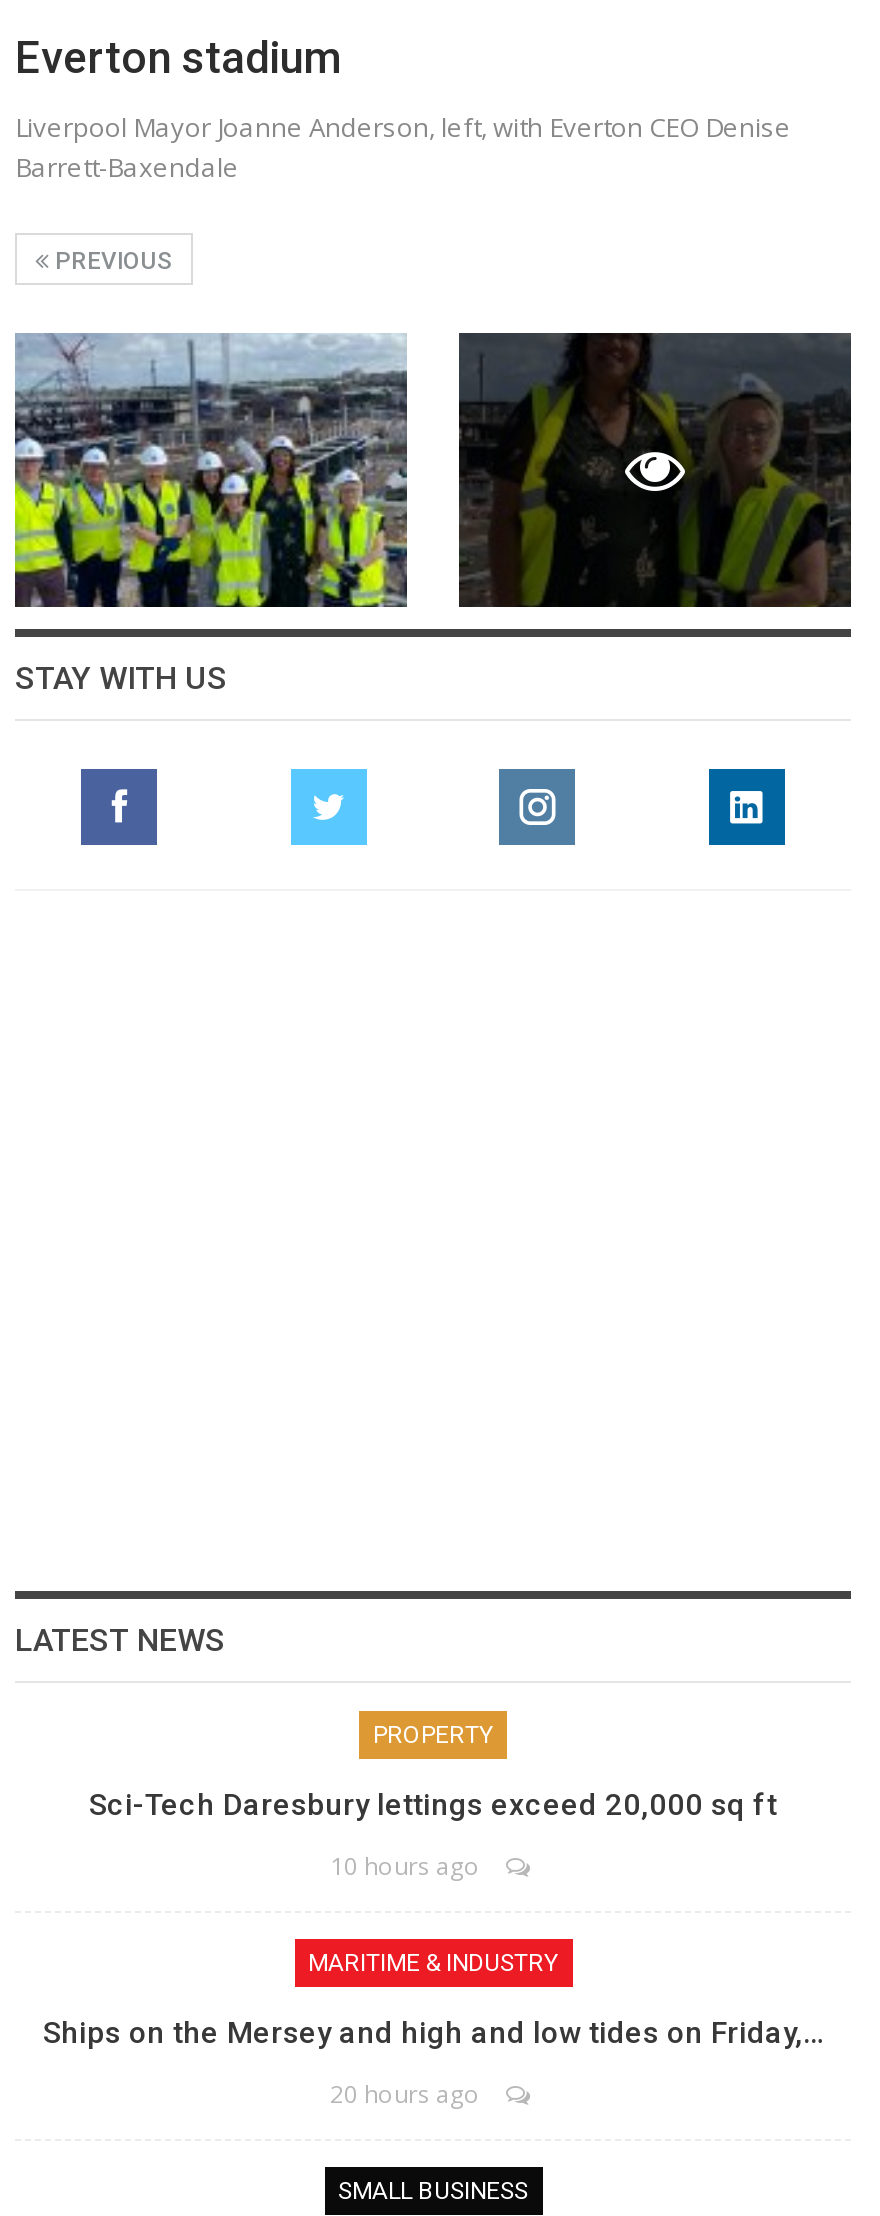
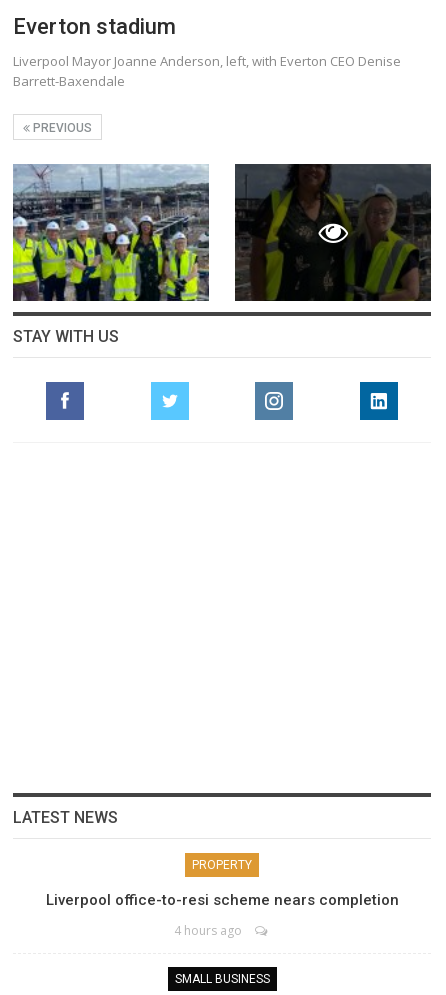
[43,1786,823,2110] Sci-Tech Daresbury lettings exceed 20,000 sq ft | 10 hours ago | MARITIME & INDUSTRY | Ships on the Mersey and high and low tides on Friday,… | 20 hours ago -> [45,891,398,939] Liverpool office-to-resi scheme nears completion | 4 hours ago

